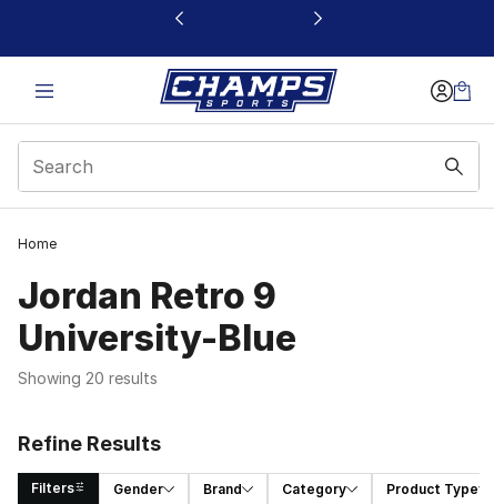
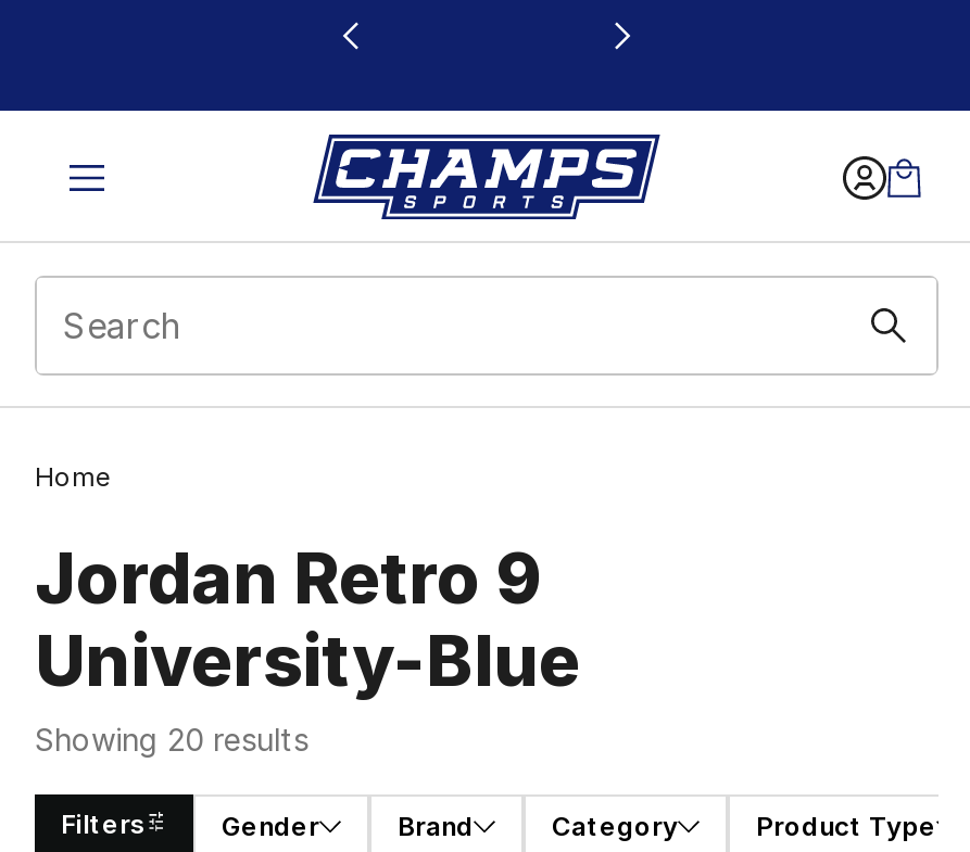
[18,432,161,455] Refine Results -> none

